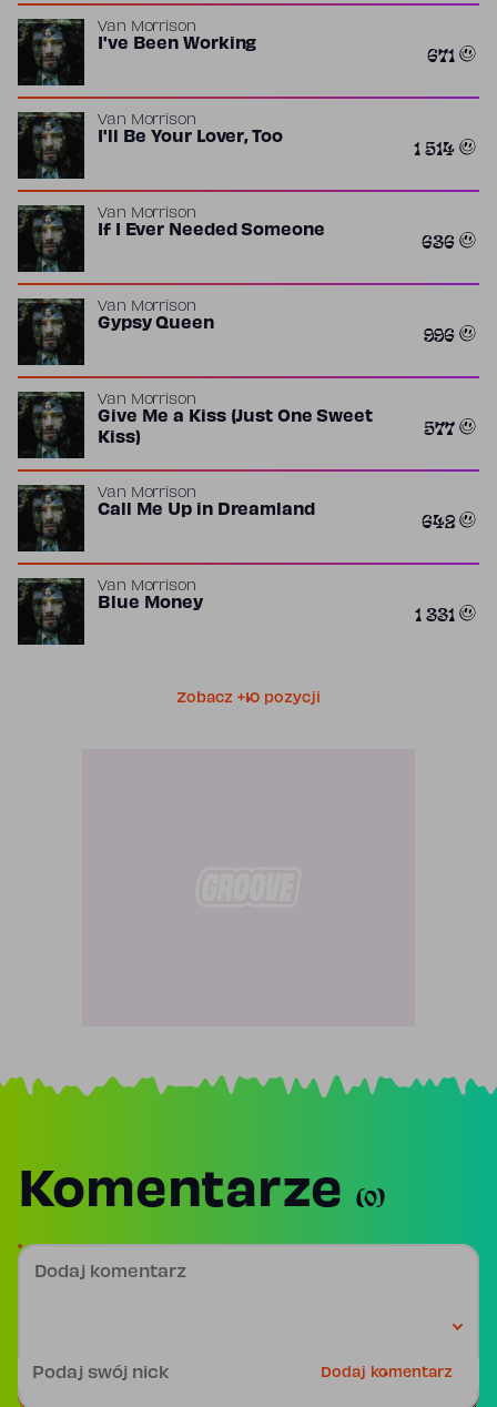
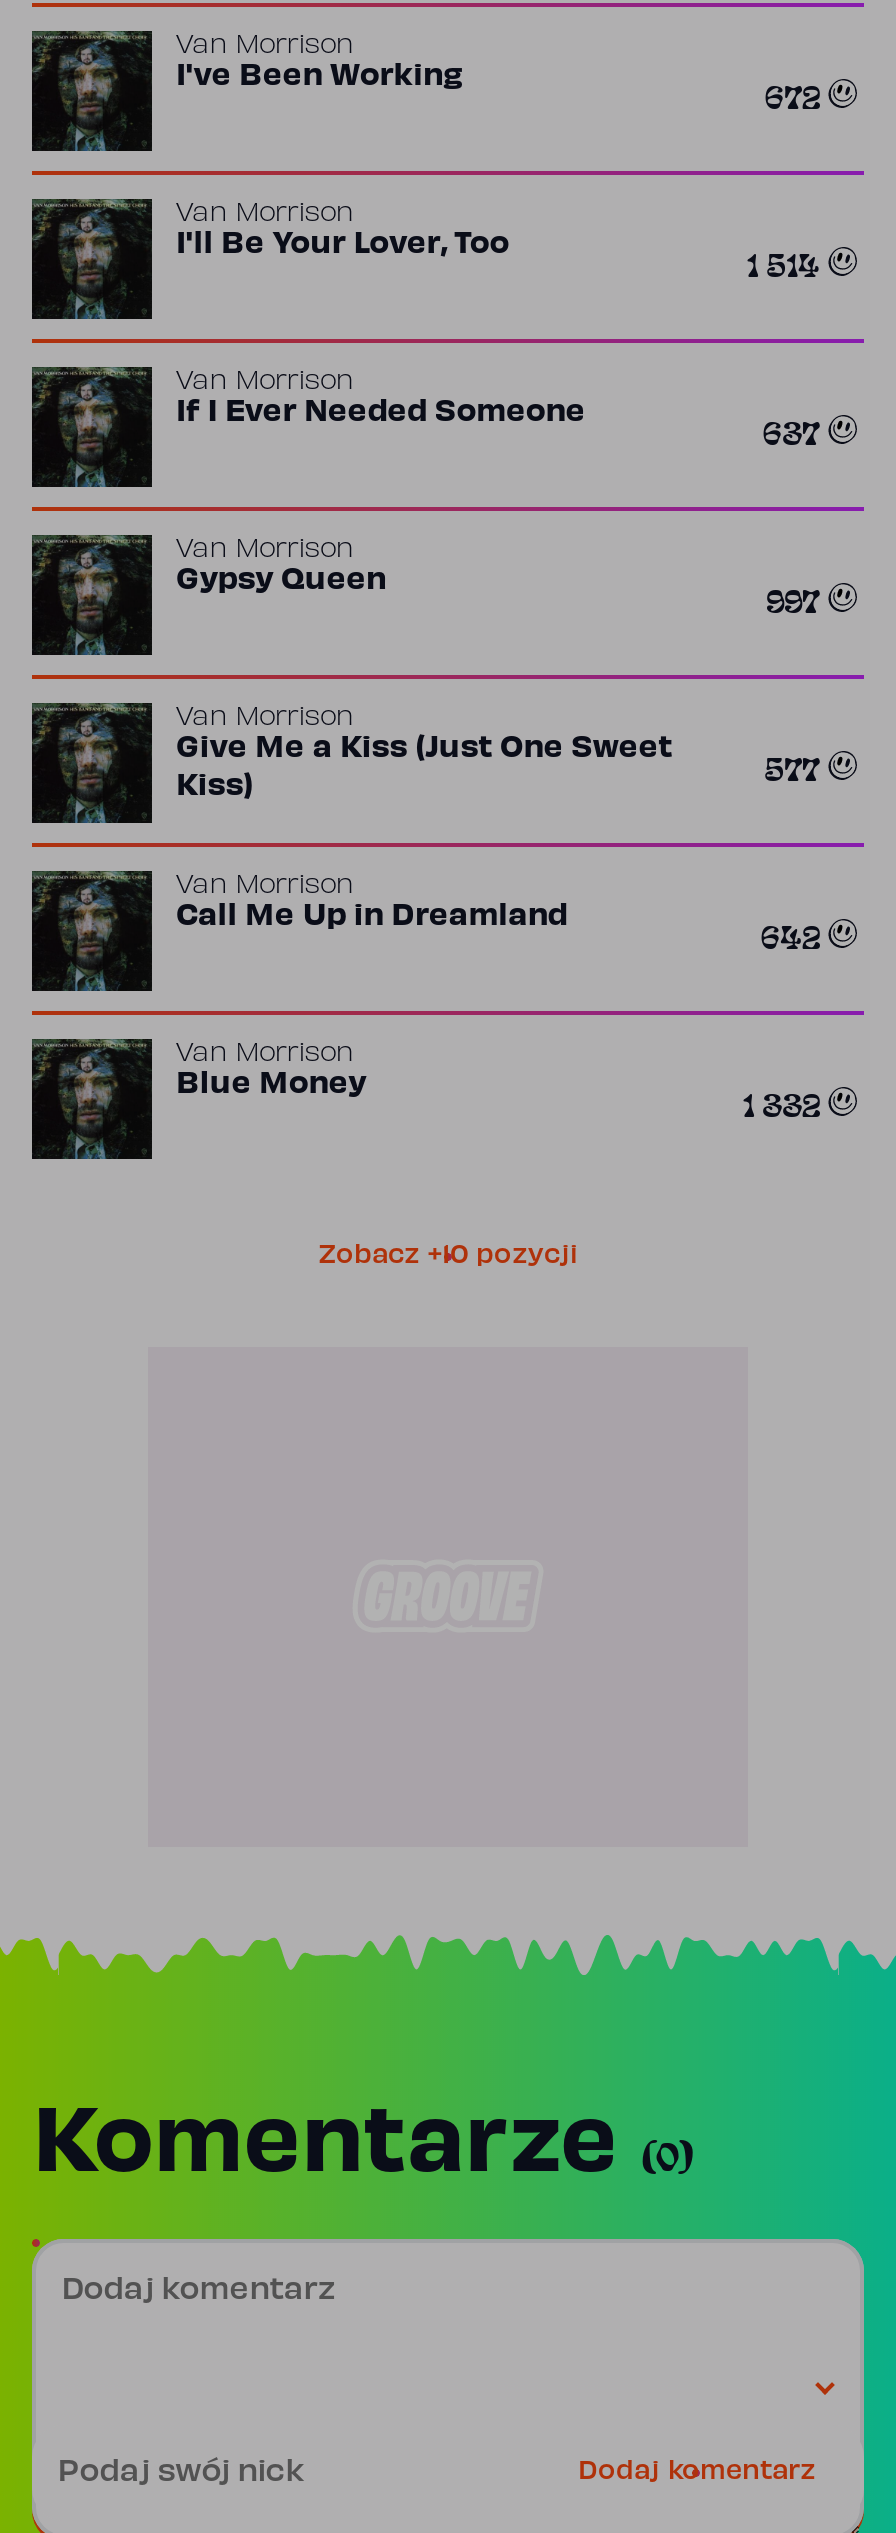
[427,39,455,66] 671 -> [764,68,820,116] 672
[422,226,455,252] 636 -> [762,404,820,452] 637
[424,319,455,346] 996 -> [766,572,820,620] 997
[415,599,455,625] 1 331 -> [743,1076,820,1124] 1 332

